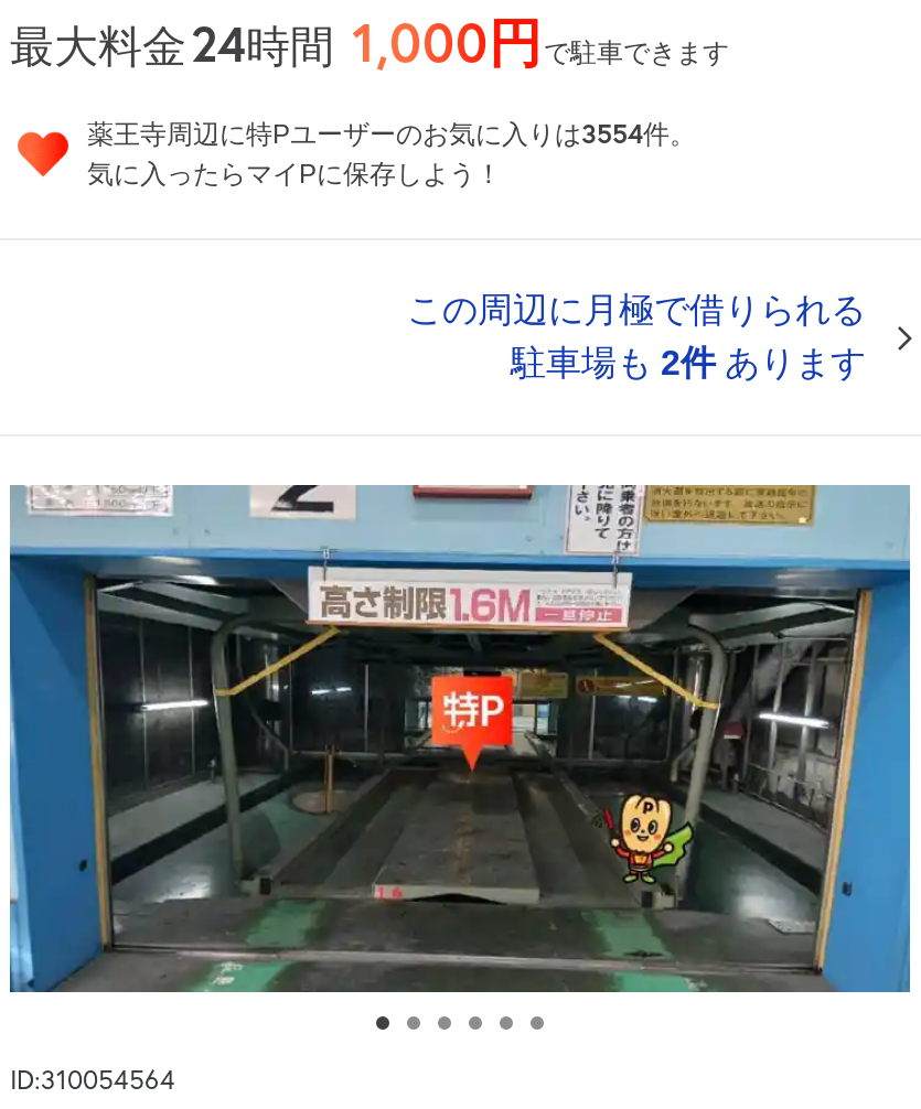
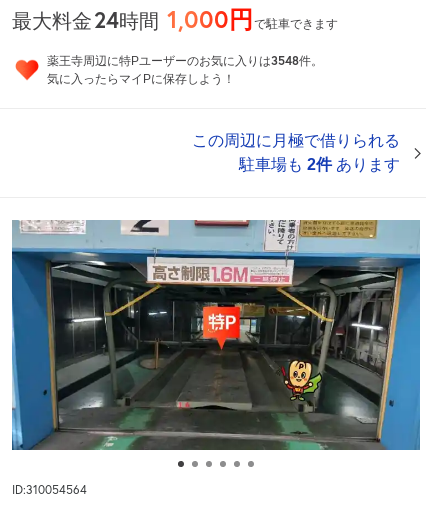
[87,117,696,150] 薬王寺周辺に特Pユーザーのお気に入りは3554件。 -> [47,53,323,68] 薬王寺周辺に特Pユーザーのお気に入りは3548件。

